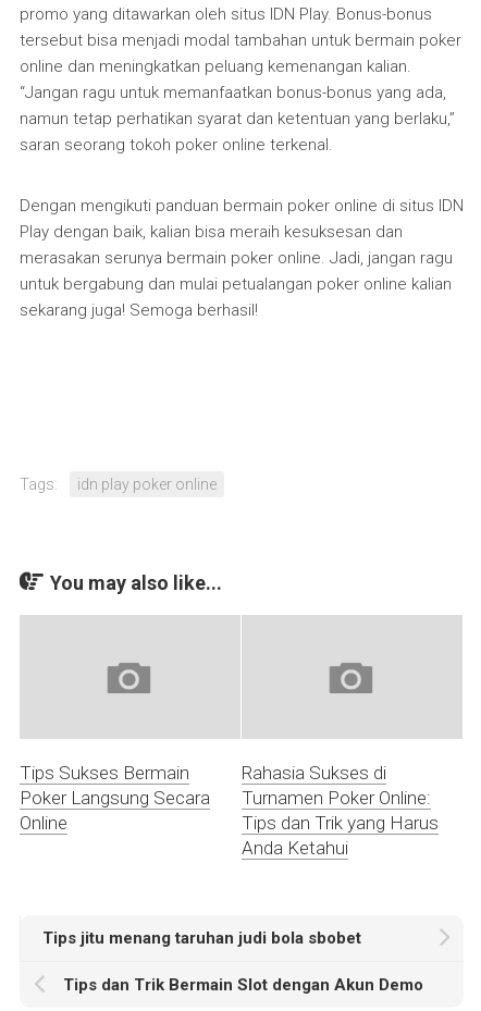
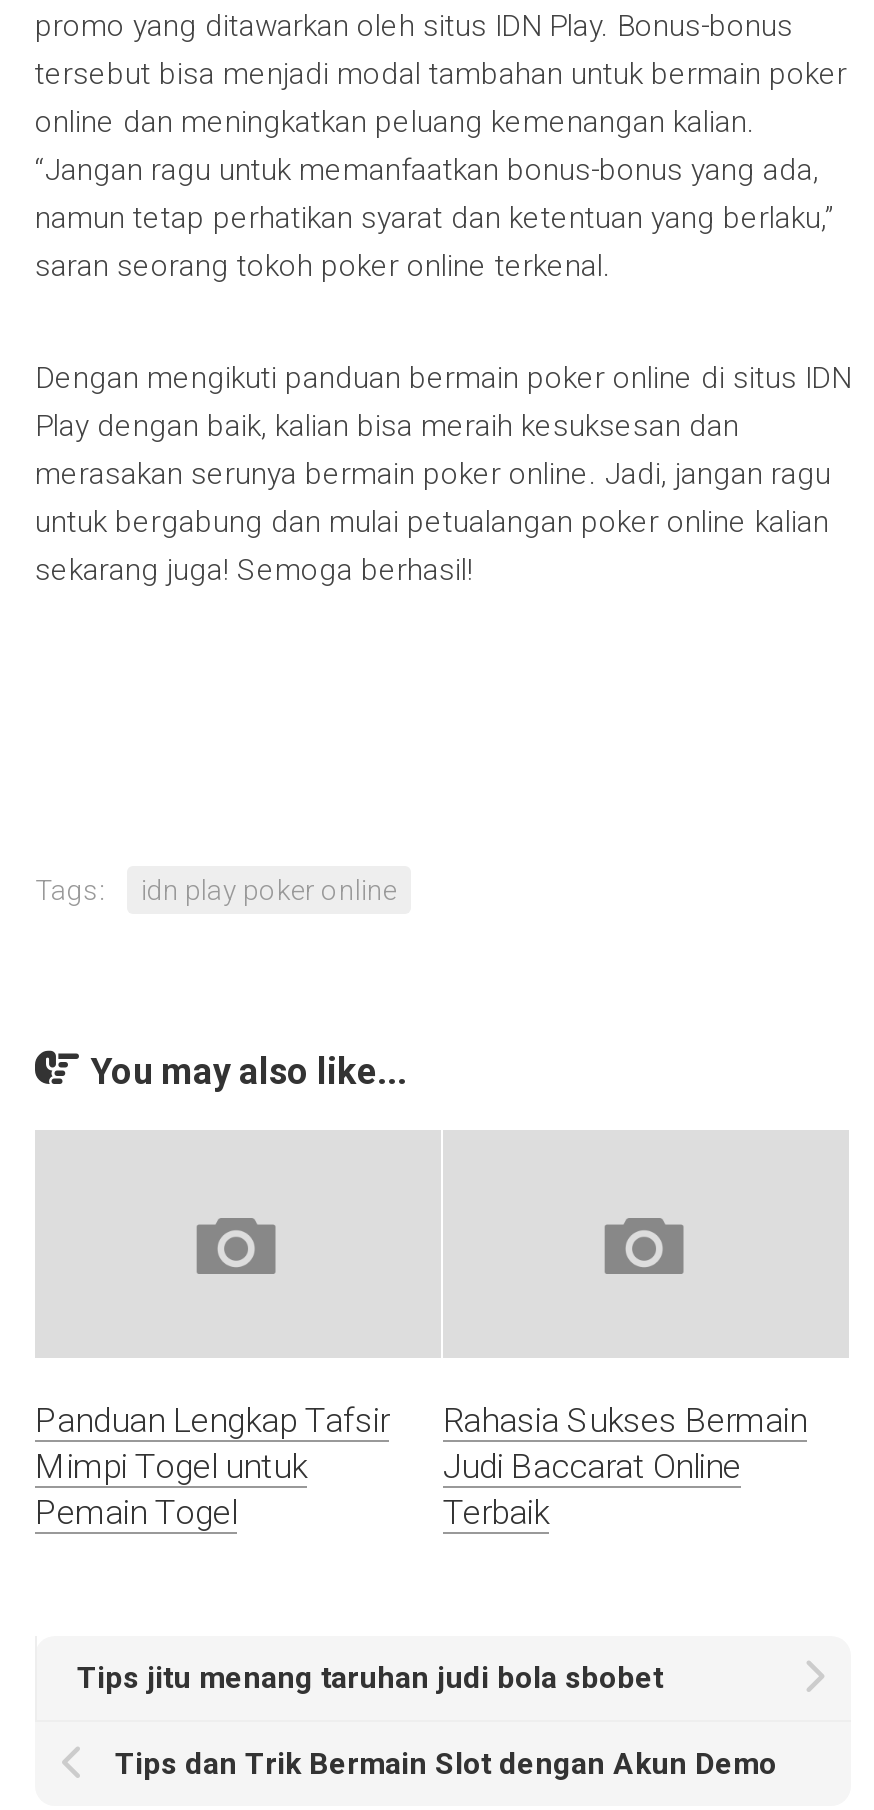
[20,762,210,834] Tips Sukses Bermain | Poker Langsung Secara | Online -> [35,1401,389,1533] Panduan Lengkap Tafsir | Mimpi Togel untuk | Pemain Togel
[242,762,439,859] Rahasia Sukses di | Turnamen Poker Online: | Tips dan Trik yang Harus | Anda Ketahui -> [443,1401,807,1533] Rahasia Sukses Bermain | Judi Baccarat Online | Terbaik

